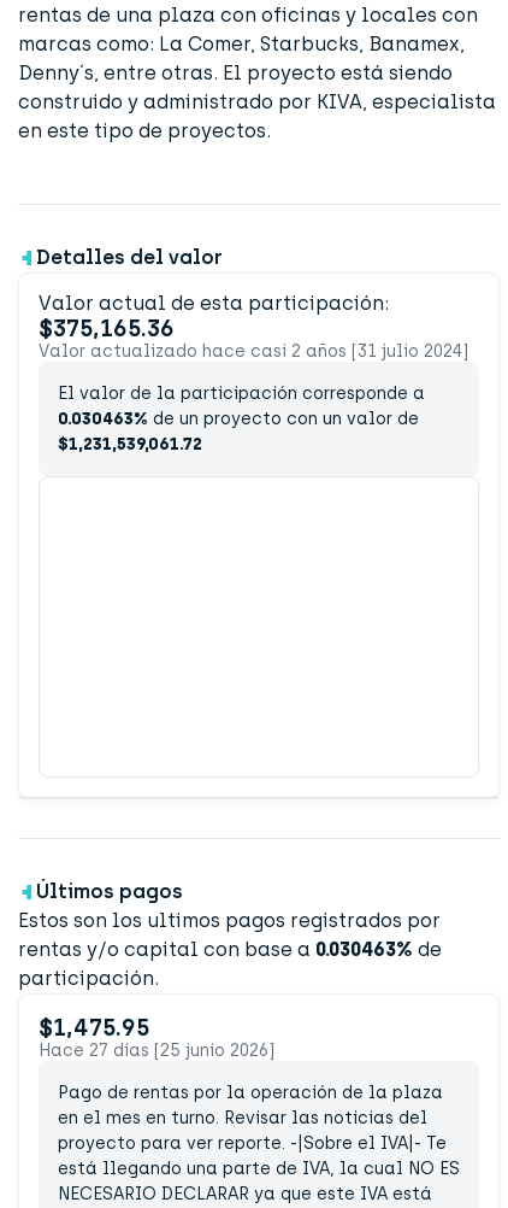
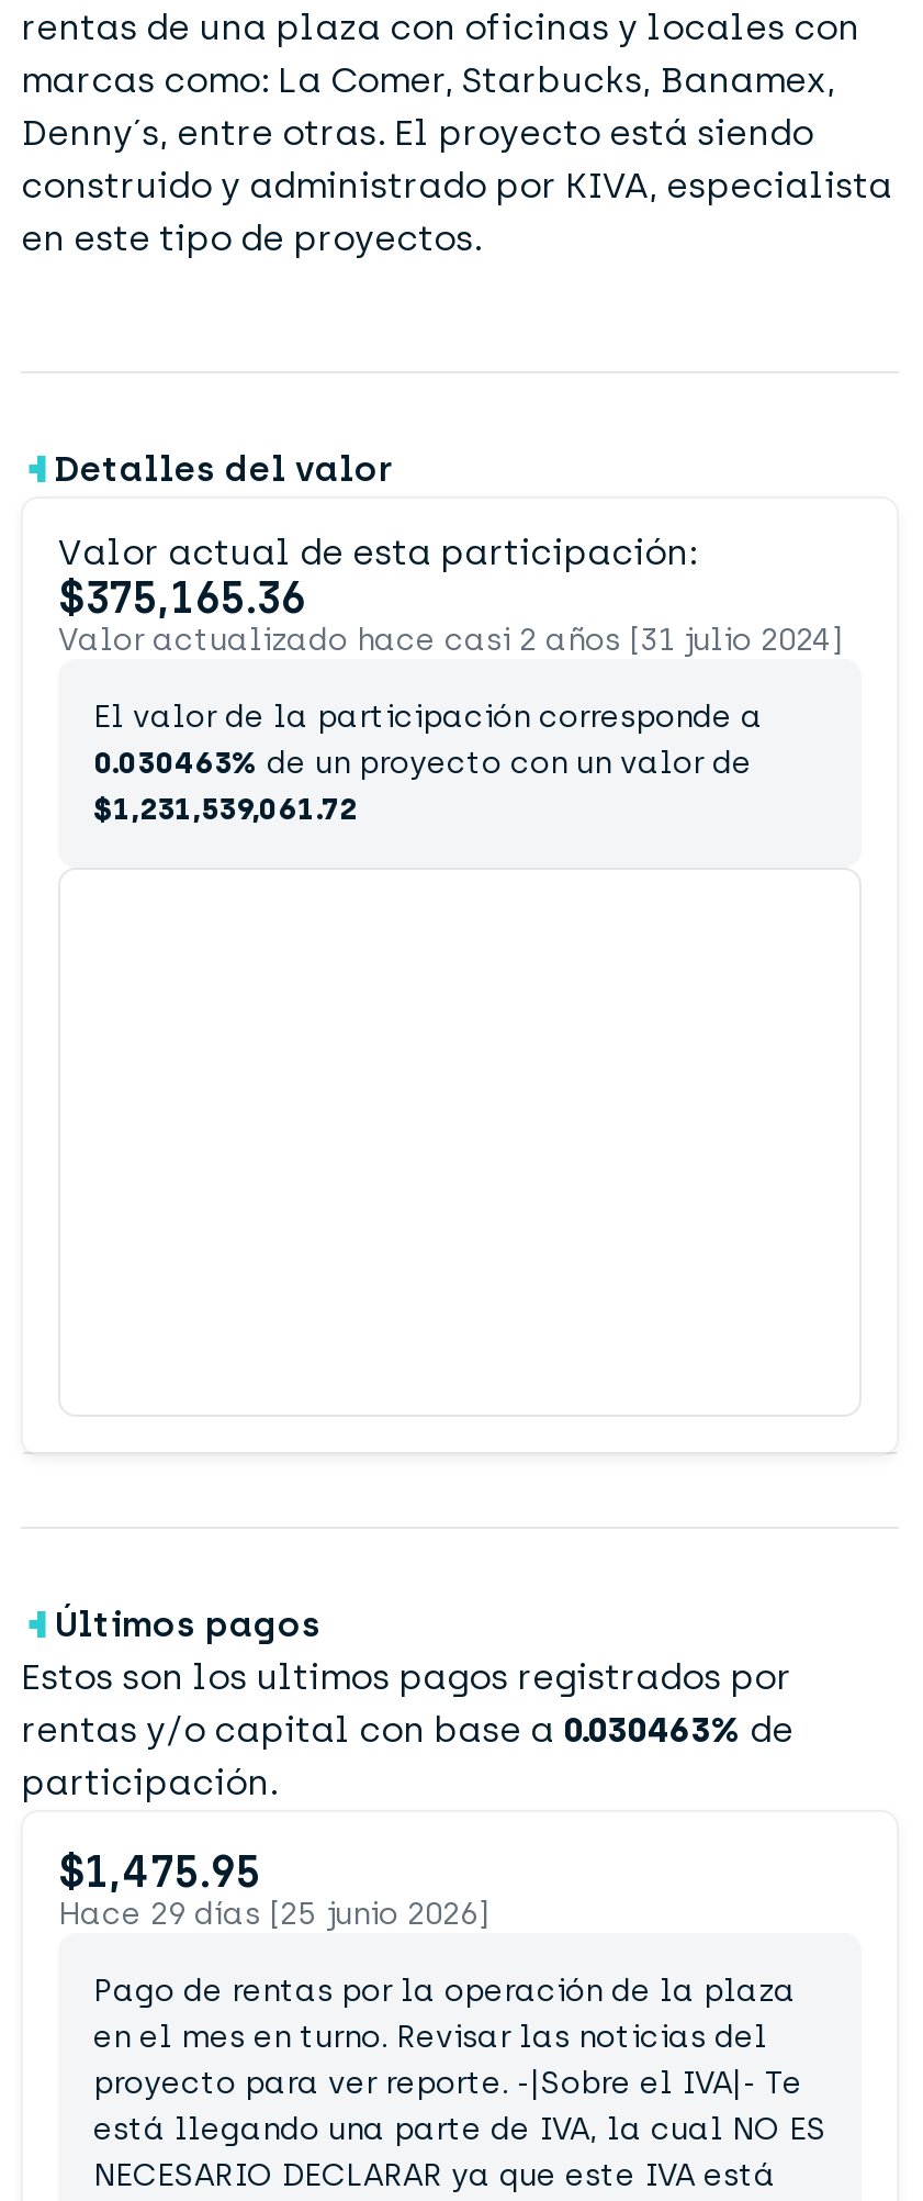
[39,1040,274,1061] Hace 27 días [25 junio 2026] -> [58,1896,488,1933] Hace 29 días [25 junio 2026]

